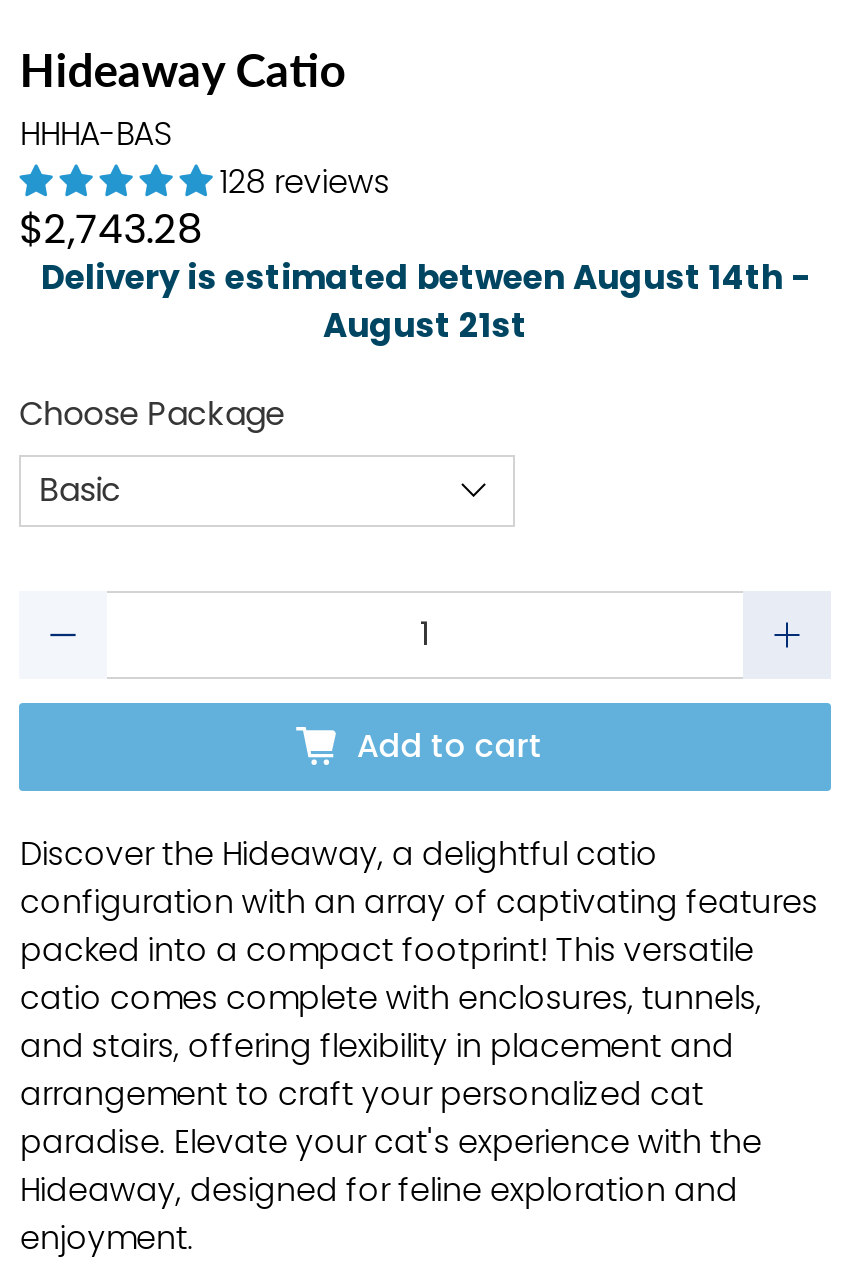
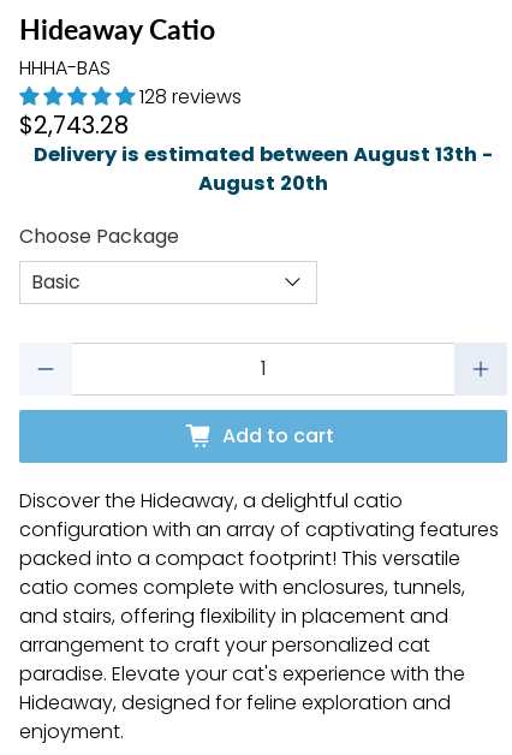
[41,254,809,300] Delivery is estimated between August 14th - -> [34,140,493,168] Delivery is estimated between August 13th -
[323,302,527,348] August 21st -> [198,169,328,197] August 20th

